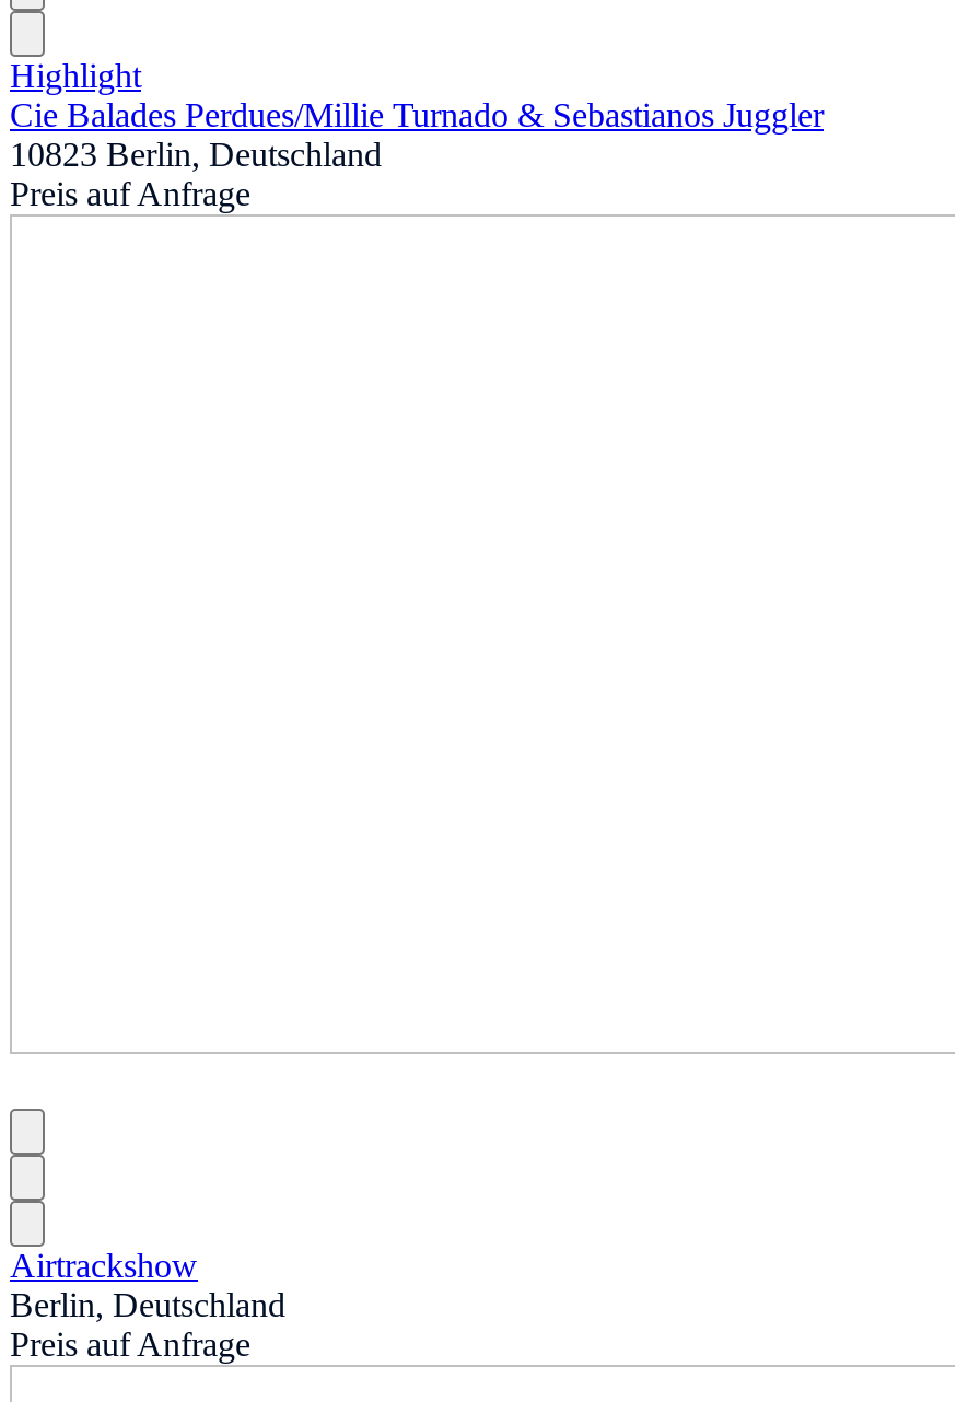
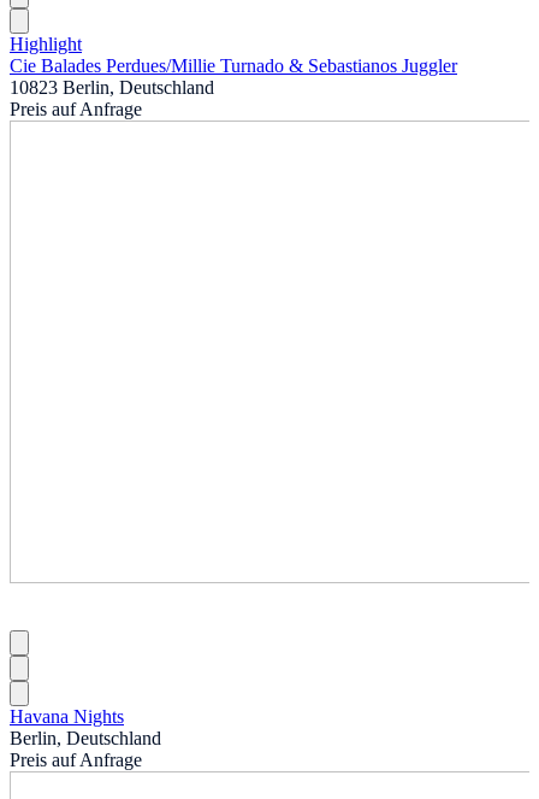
[10,1246,198,1283] Airtrackshow -> [10,706,124,726] Havana Nights

